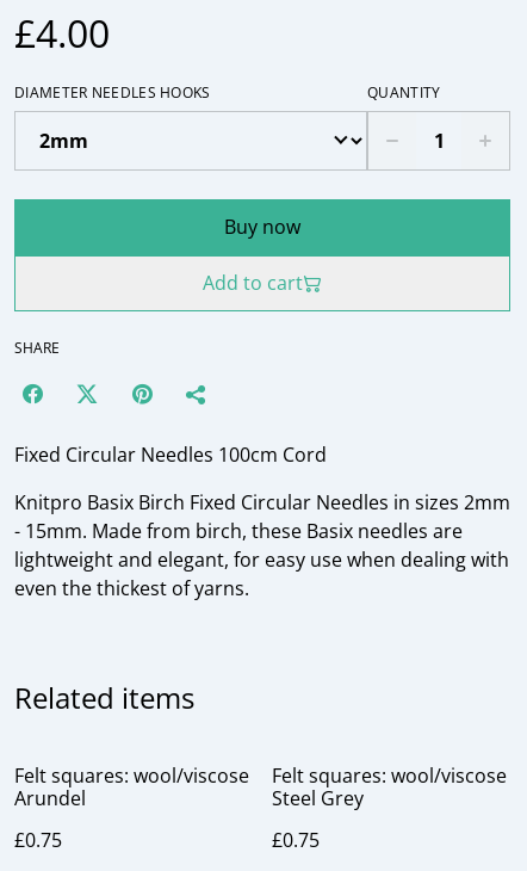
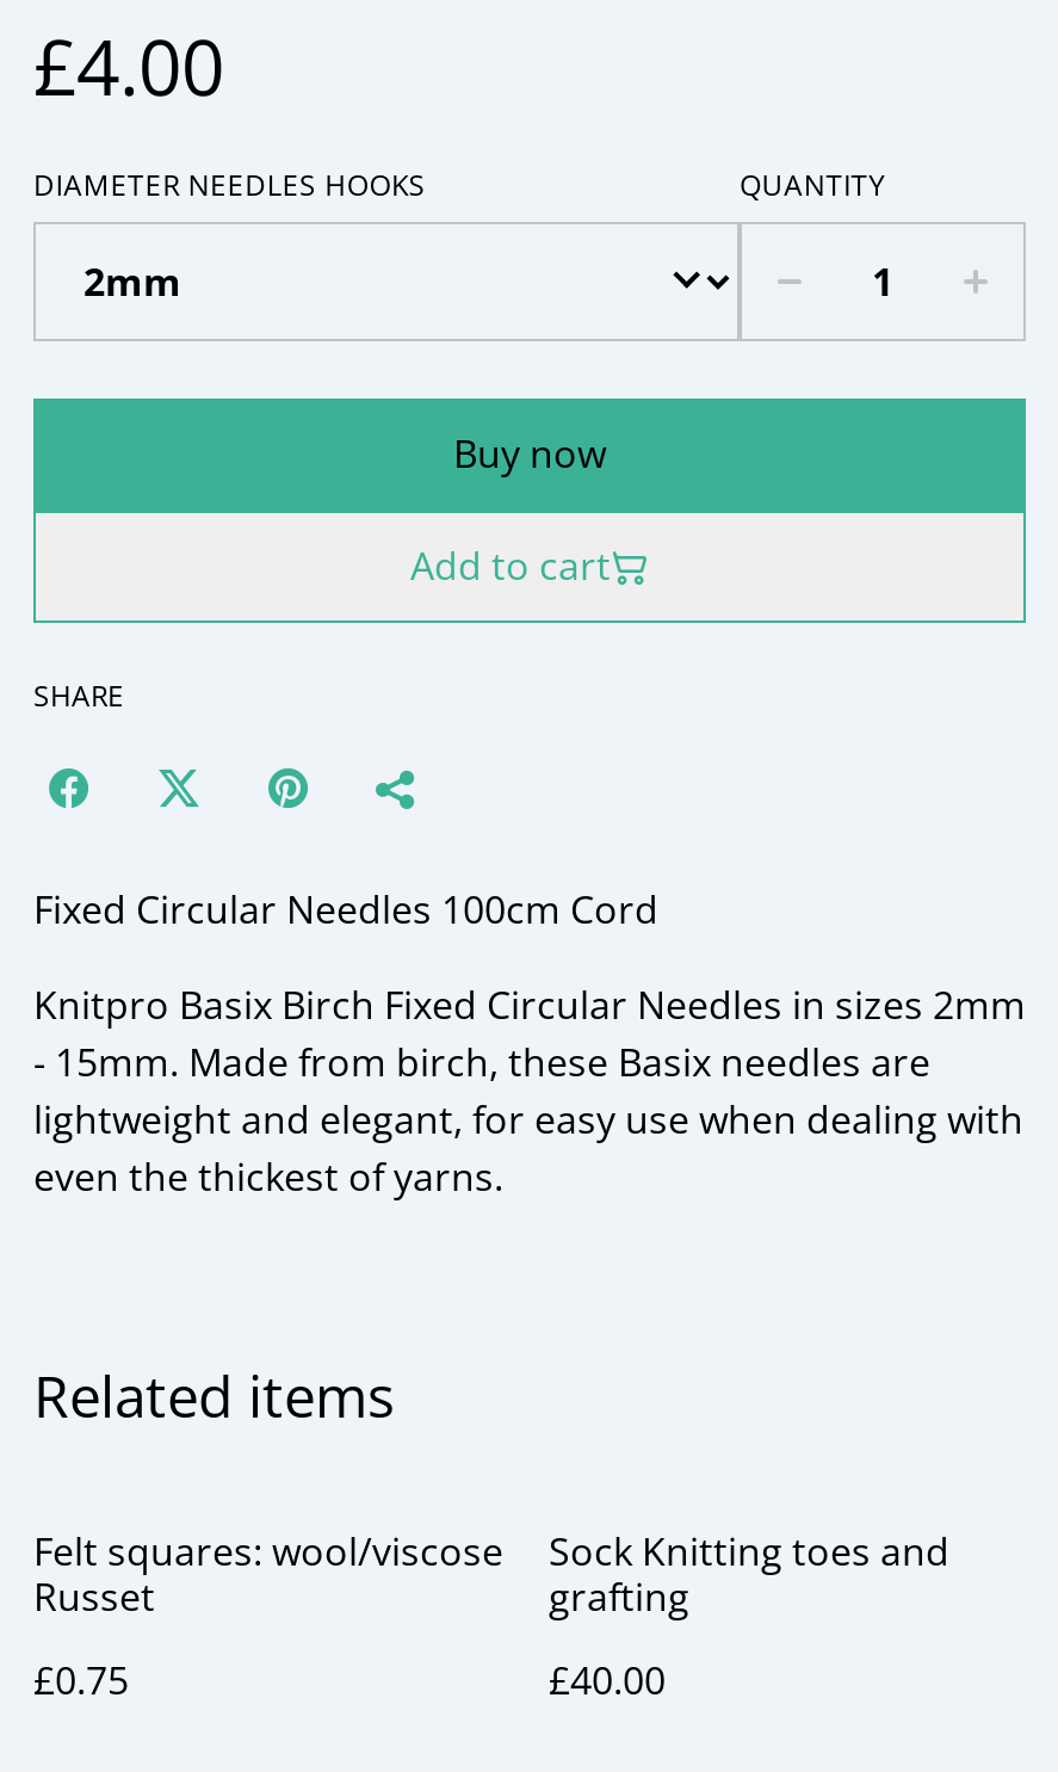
[272,762,507,811] Felt squares: wool/viscose | Steel Grey -> [549,1525,949,1623] Sock Knitting toes and | grafting
[14,785,86,811] Arundel -> [33,1570,155,1623] Russet
[272,827,320,853] £0.75 -> [549,1654,666,1706] £40.00

